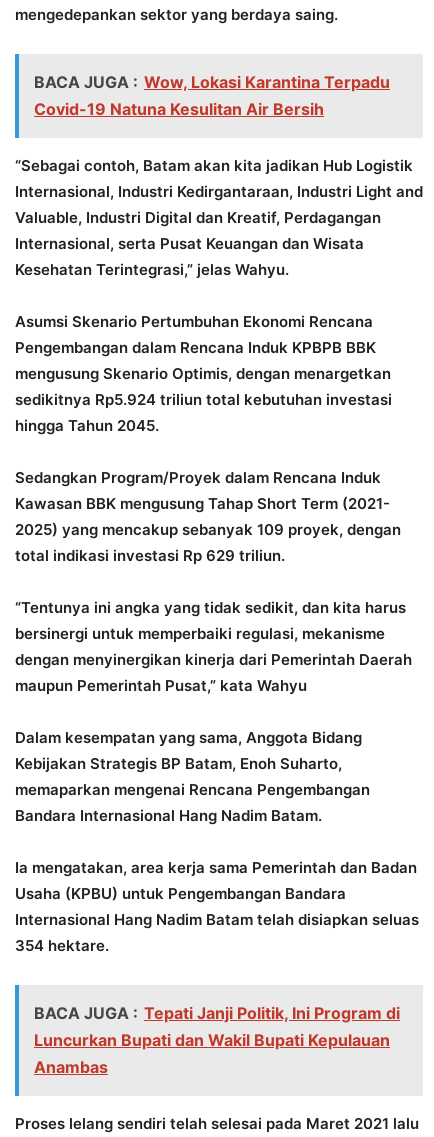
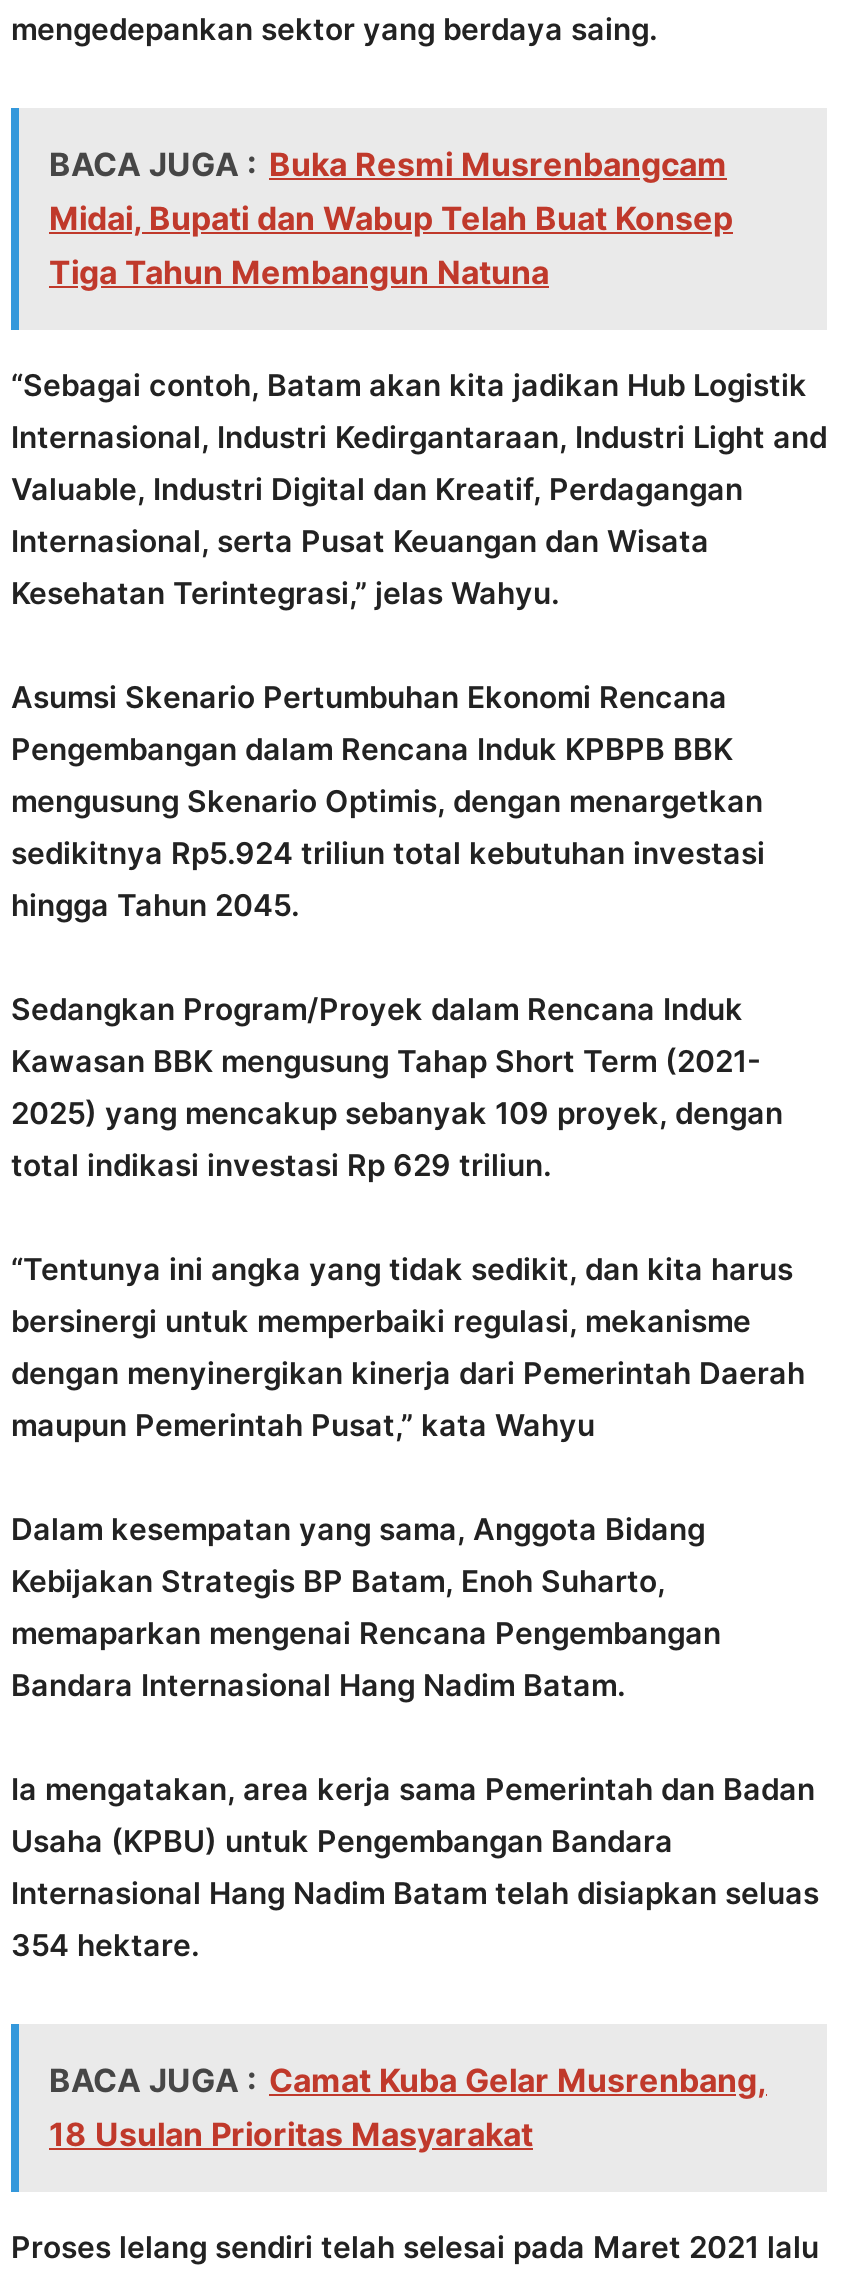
[34,72,390,119] BACA JUGA : Wow, Lokasi Karantina Terpadu | Covid-19 Natuna Kesulitan Air Bersih -> [49,143,733,291] BACA JUGA : Buka Resmi Musrenbangcam | Midai, Bupati dan Wabup Telah Buat Konsep | Tiga Tahun Membangun Natuna
moved [15,156,423,955] -> [11,365,827,1963]: “Sebagai contoh, Batam akan kita jadikan Hub Logistik | Internasional, Industri Kedirgantaraan, Industri Light and | Valuable, Industri Digital dan Kreatif, Perdagangan | ... | Internasional Hang Nadim Batam telah disiapkan seluas | 354 hektare.
[34,1003,400,1077] BACA JUGA : Tepati Janji Politik, Ini Program di | Luncurkan Bupati dan Wakil Bupati Kepulauan | Anambas -> [49,2059,767,2153] BACA JUGA : Camat Kuba Gelar Musrenbang, | 18 Usulan Prioritas Masyarakat

